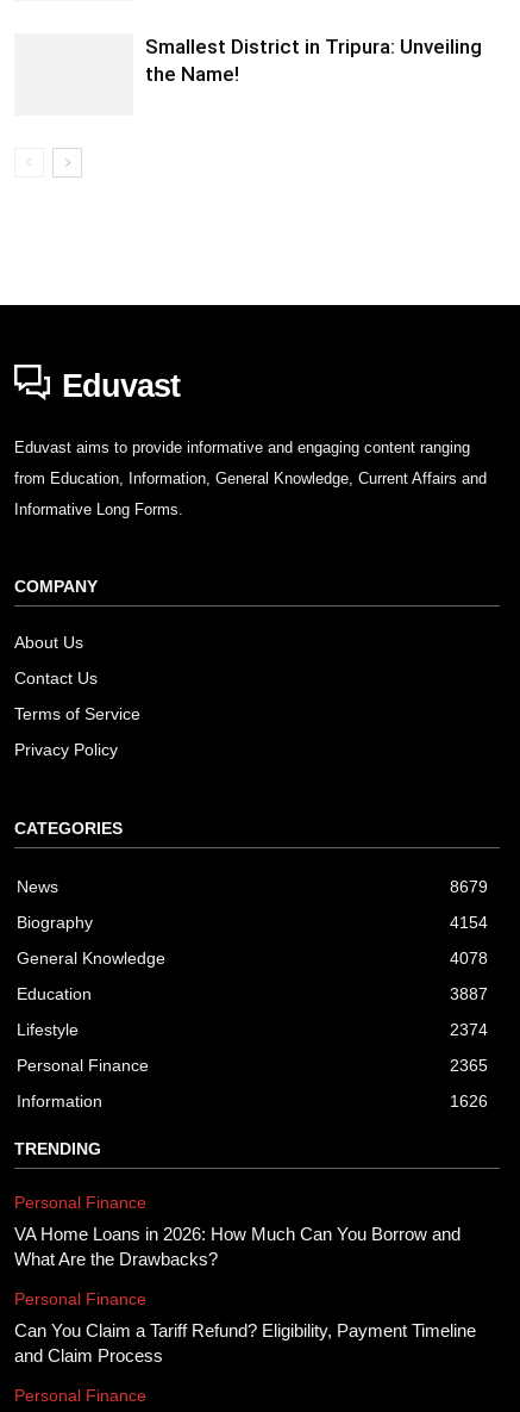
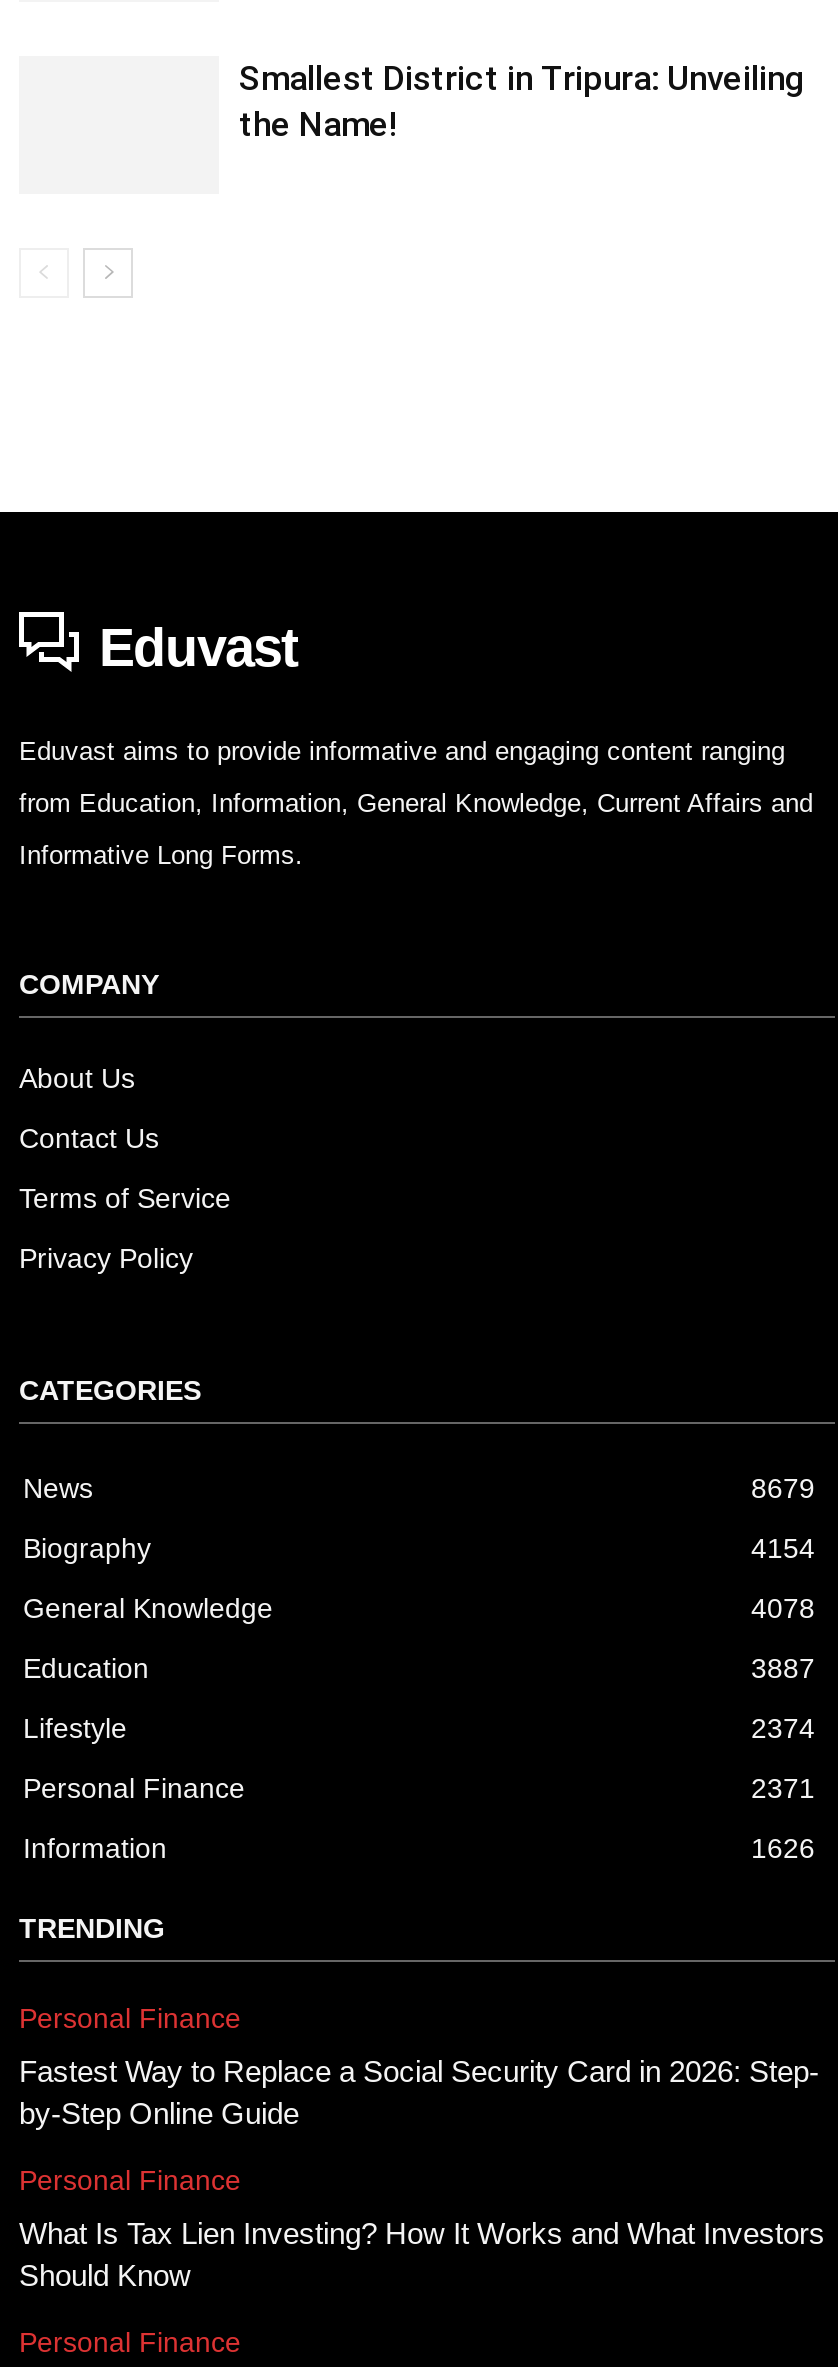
[450,1056,488,1075] 2365 -> [751,1772,815,1804] 2371
[14,1224,461,1270] VA Home Loans in 2026: How Much Can You Borrow and | What Are the Drawbacks? -> [19,2054,819,2130] Fastest Way to Replace a Social Security Card in 2026: Step- | by-Step Online Guide
[14,1321,476,1366] Can You Claim a Tariff Refund? Eligibility, Payment Timeline | and Claim Process -> [19,2216,825,2292] What Is Tax Lien Investing? How It Works and What Investors | Should Know

